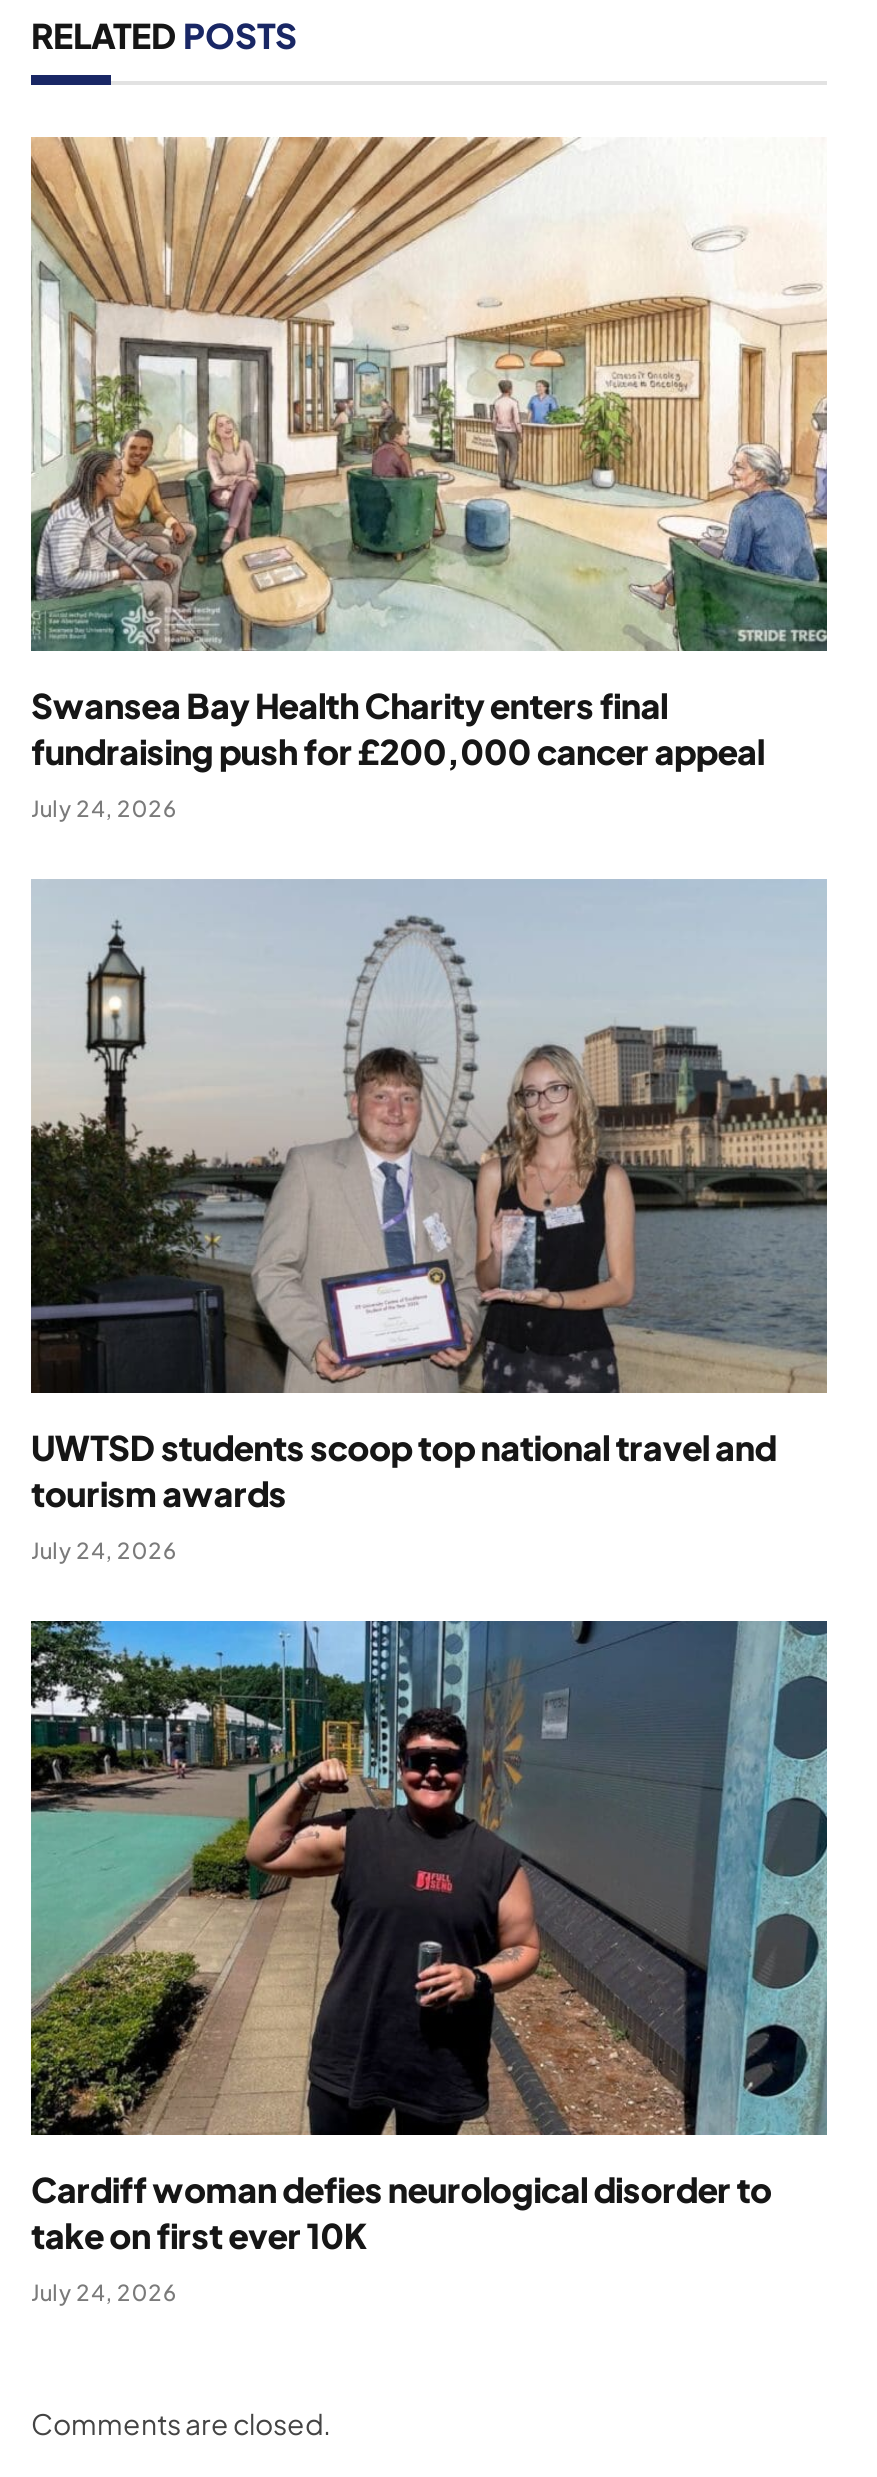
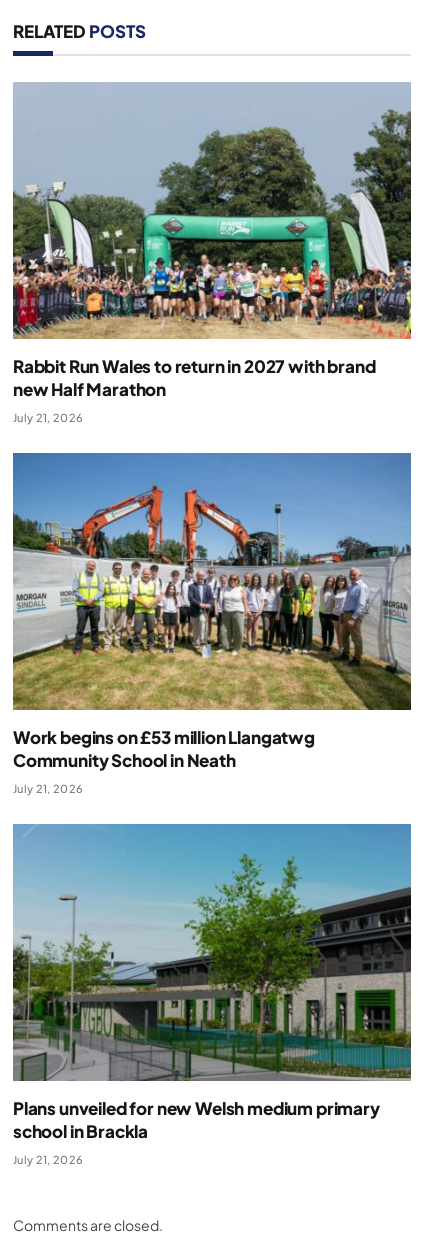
[29,135,829,773] [image] | Swansea Bay Health Charity enters final | fundraising push for £200,000 cancer appeal -> [12,82,412,400] [image] | Rabbit Run Wales to return in 2027 with brand | new Half Marathon
[31,795,178,821] July 24, 2026 -> [13,411,83,424] July 21, 2026
[29,881,829,1515] [image] | UWTSD students scoop top national travel and | tourism awards -> [12,453,412,771] [image] | Work begins on £53 million Llangatwg | Community School in Neath
[31,1537,178,1563] July 24, 2026 -> [13,782,83,795] July 21, 2026
[29,1619,829,2256] [image] | Cardiff woman defies neurological disorder to | take on first ever 10K -> [12,823,412,1142] [image] | Plans unveiled for new Welsh medium primary | school in Brackla
[31,2278,178,2304] July 24, 2026 -> [13,1153,83,1166] July 21, 2026

